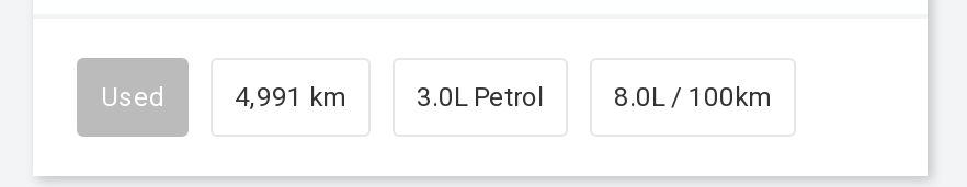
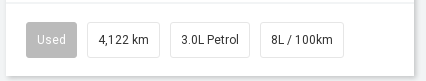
[235,82,346,112] 4,991 km -> [98,33,149,47] 4,122 km
[614,82,772,112] 8.0L / 100km -> [271,33,333,47] 8L / 100km

